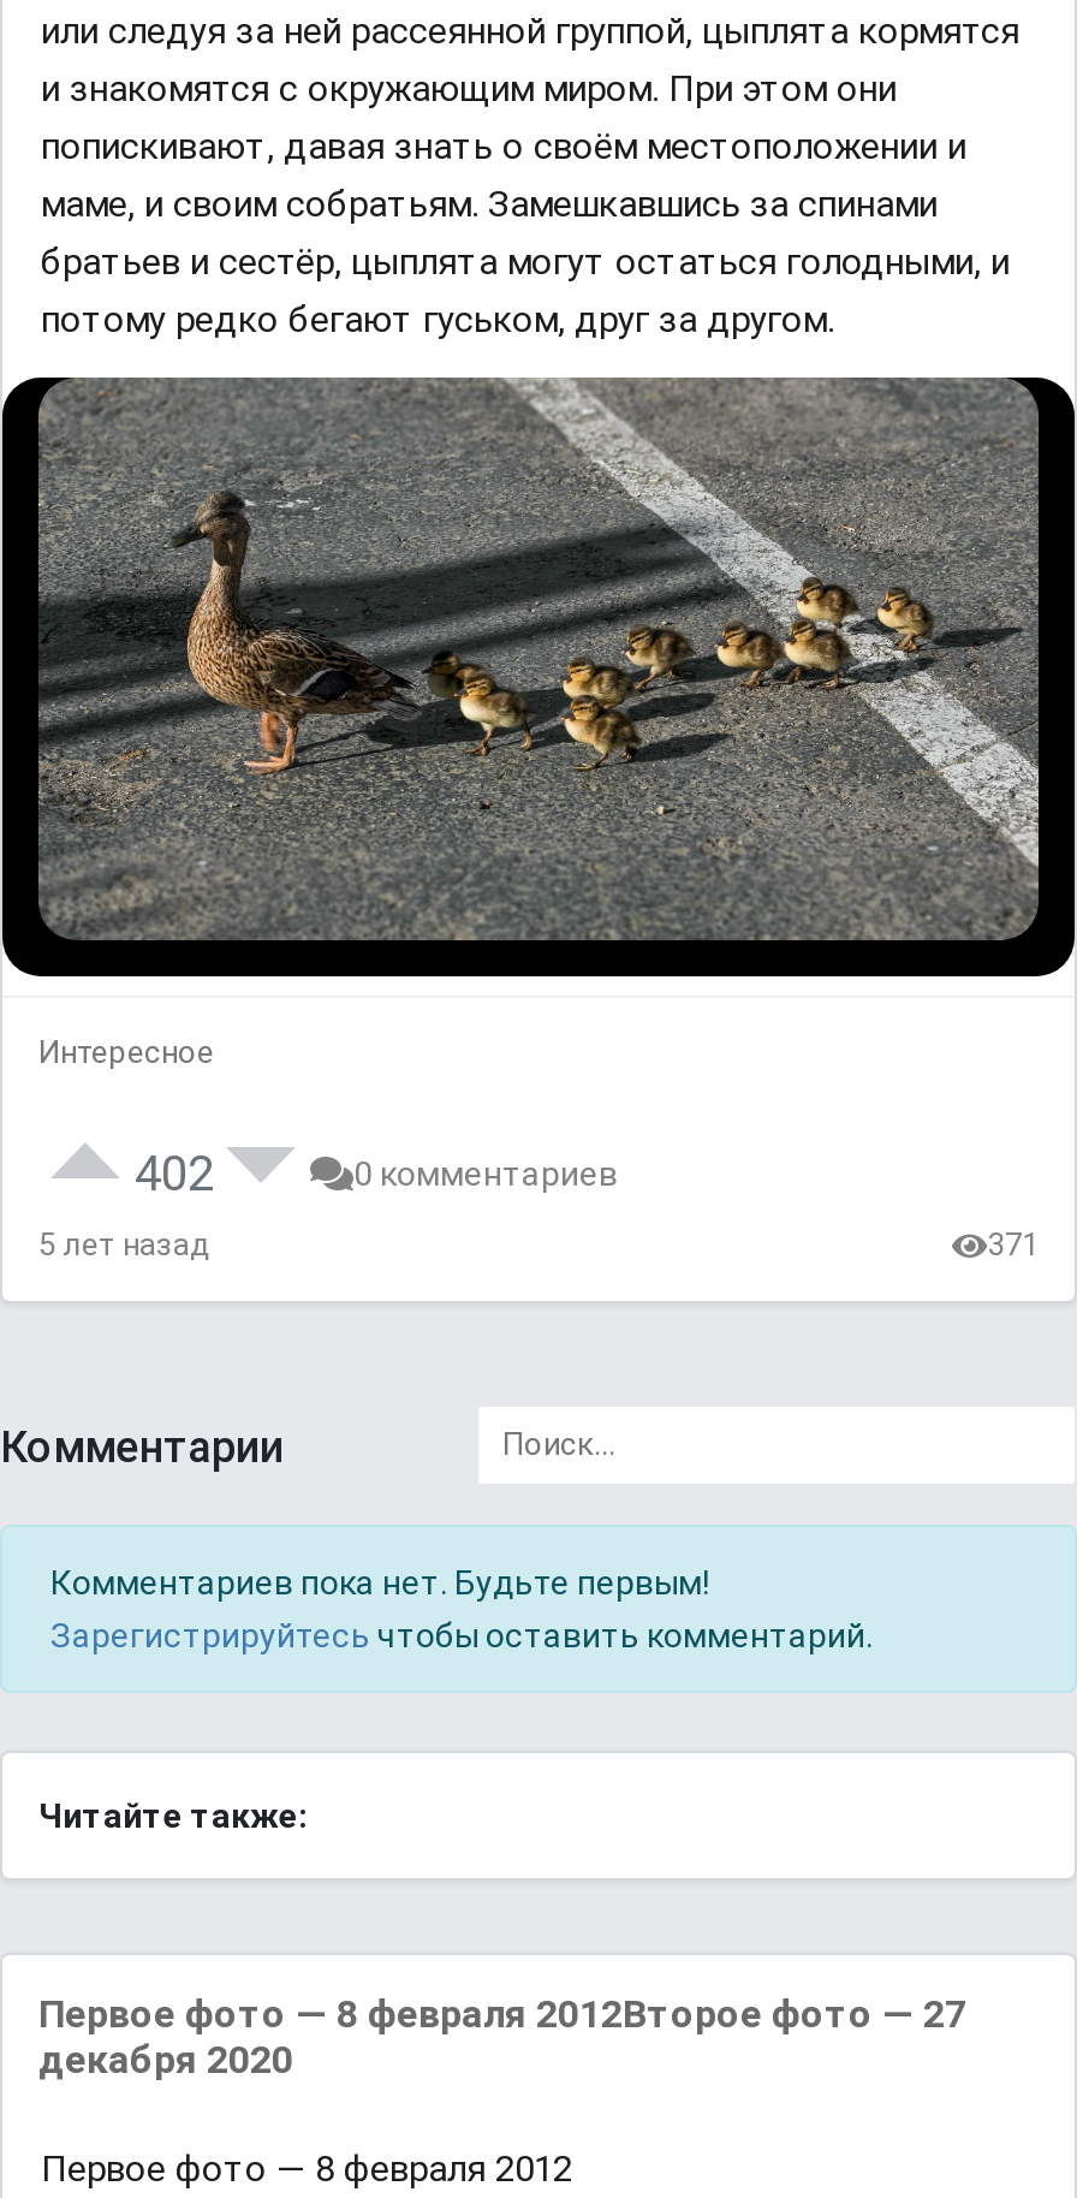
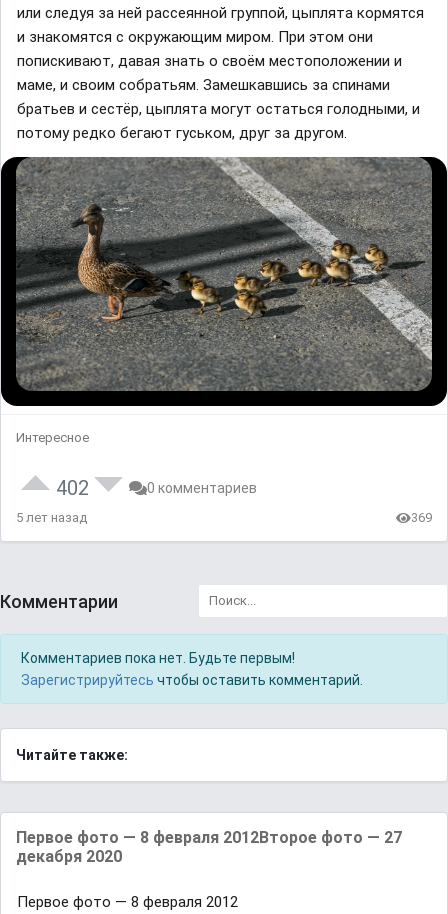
[988,1226,1039,1263] 371 -> [411,510,432,525] 369

